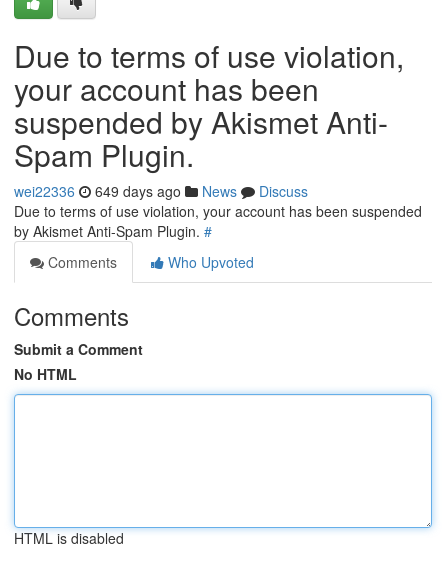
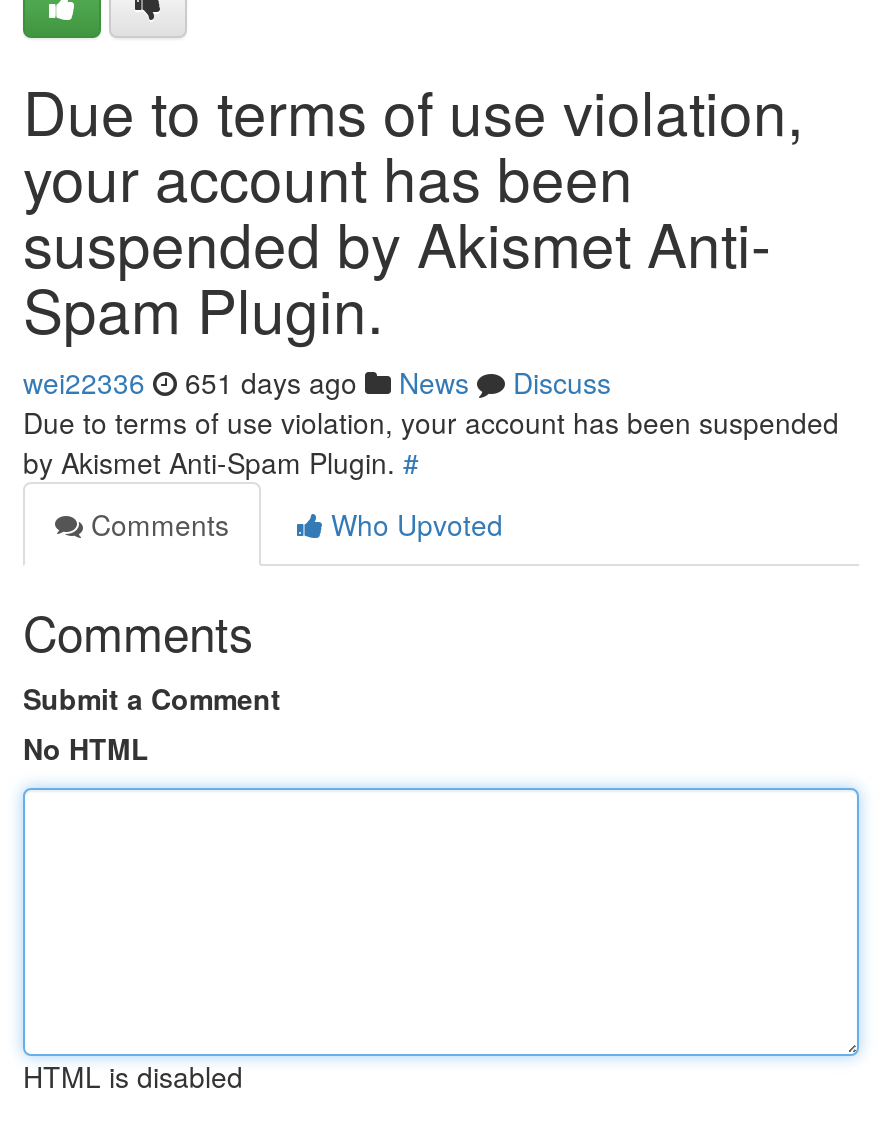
[14,181,308,201] wei22336 649 days ago News Discuss -> [23,362,611,402] wei22336 651 days ago News Discuss

